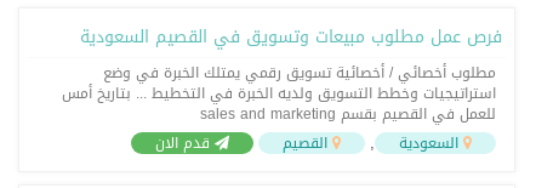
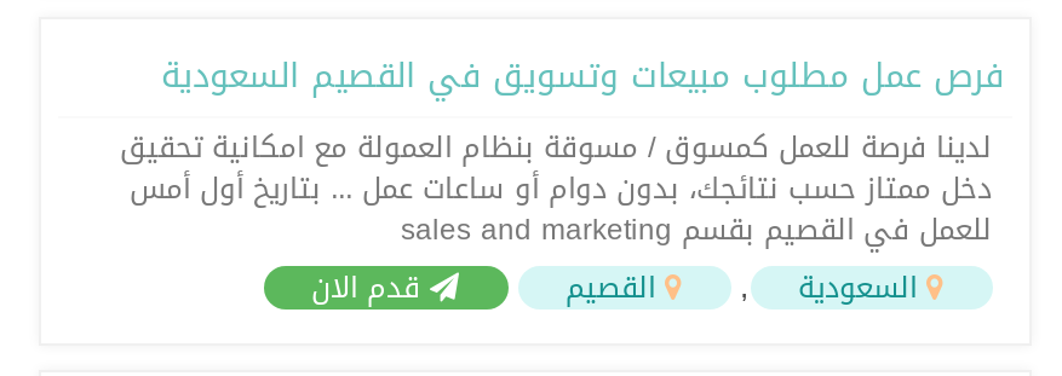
[61,59,495,107] مطلوب أخصائي / أخصائية تسويق رقمي يمتلك الخبرة في وضع | استراتيجيات وخطط التسويق ولديه الخبرة في التخطيط ... بتاريخ أمس -> [120,121,992,215] لدينا فرصة للعمل كمسوق / مسوقة بنظام العمولة مع امكانية تحقيق | دخل ممتاز حسب نتائجك، بدون دوام أو ساعات عمل ... بتاريخ أول أمس

